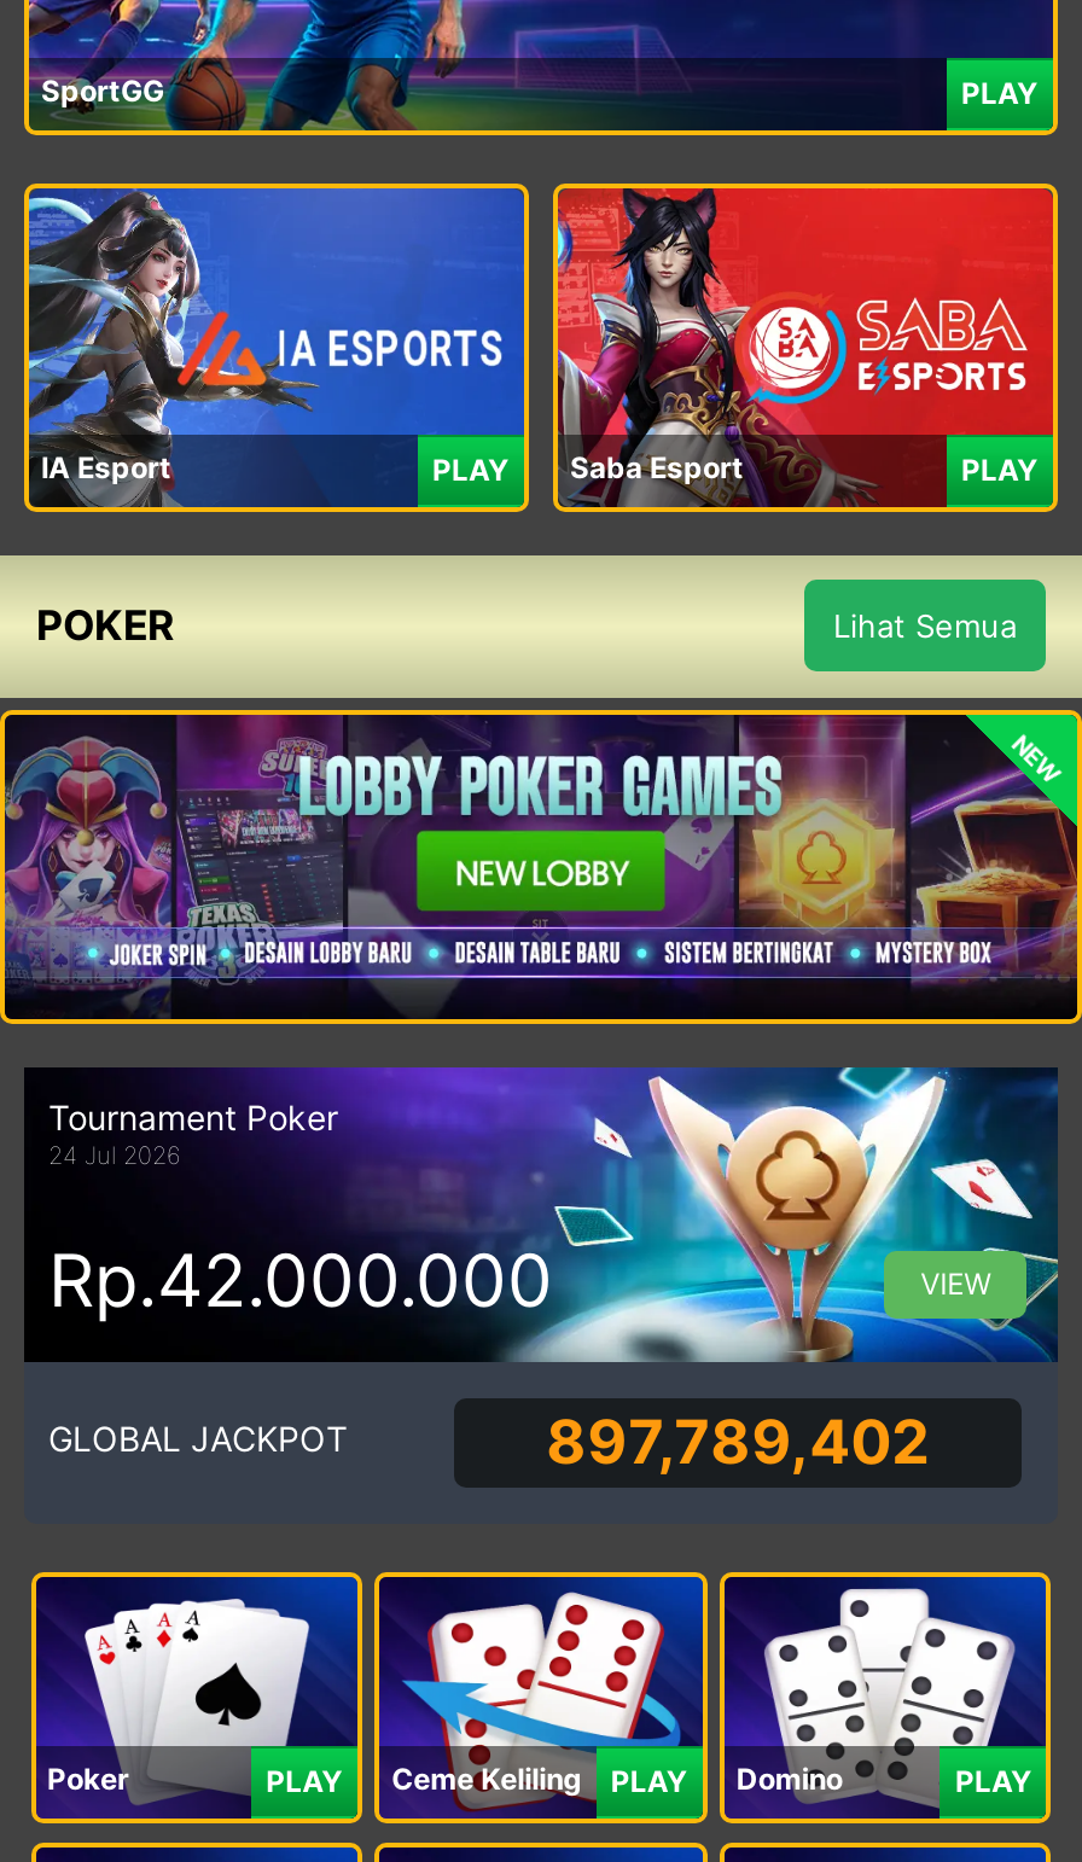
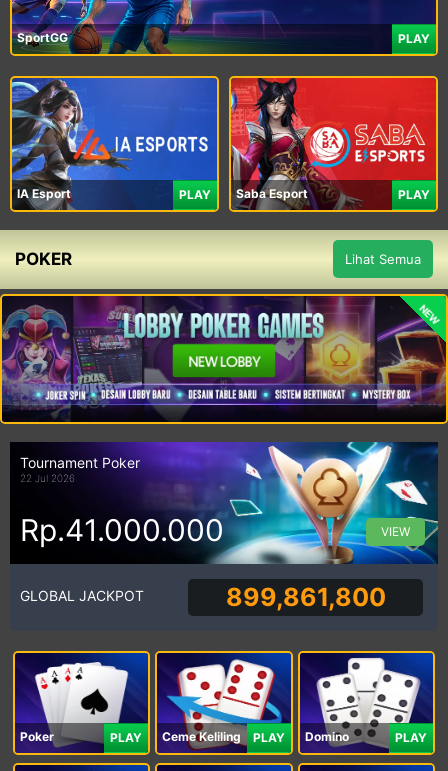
[48,1139,181,1168] 24 Jul 2026 -> [20,471,75,483] 22 Jul 2026
[48,1237,553,1324] Rp.42.000.000 -> [20,512,224,548] Rp.41.000.000
[546,1405,930,1477] 897,789,402 -> [226,582,386,612] 899,861,800

